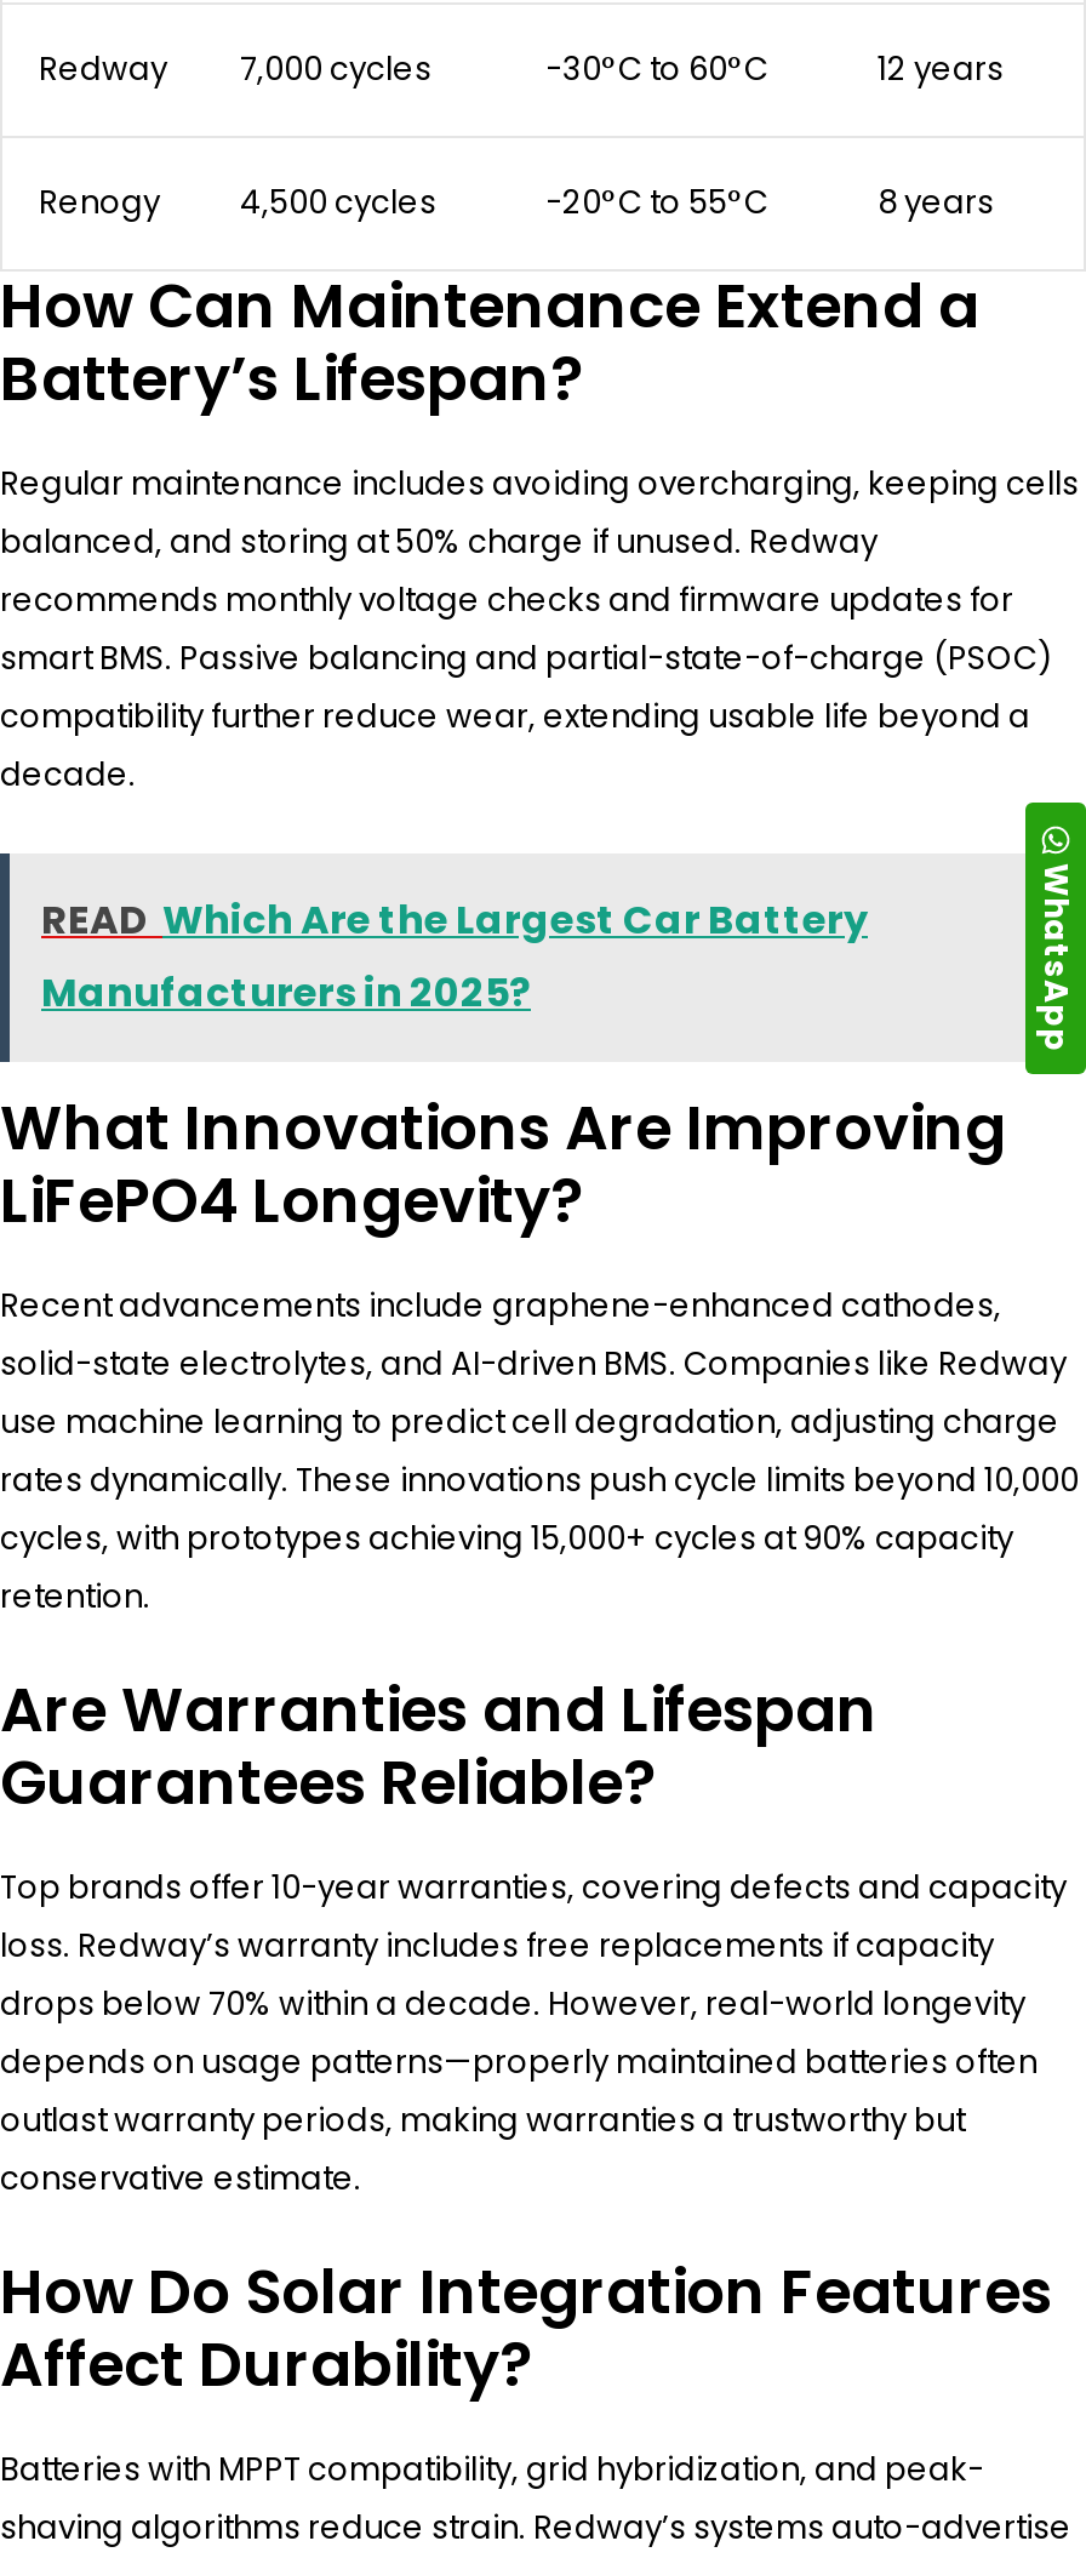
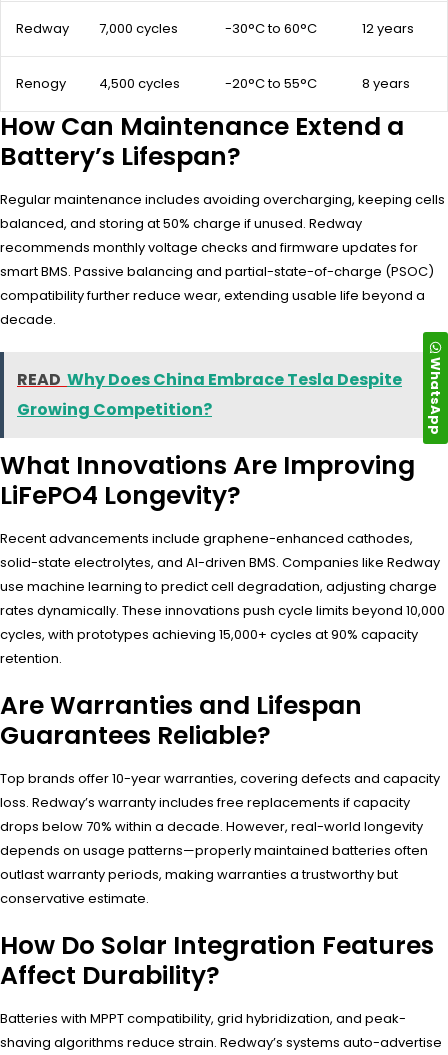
[41,893,868,1021] READ Which Are the Largest Car Battery | Manufacturers in 2025? -> [17,368,402,421] READ Why Does China Embrace Tesla Despite | Growing Competition?

